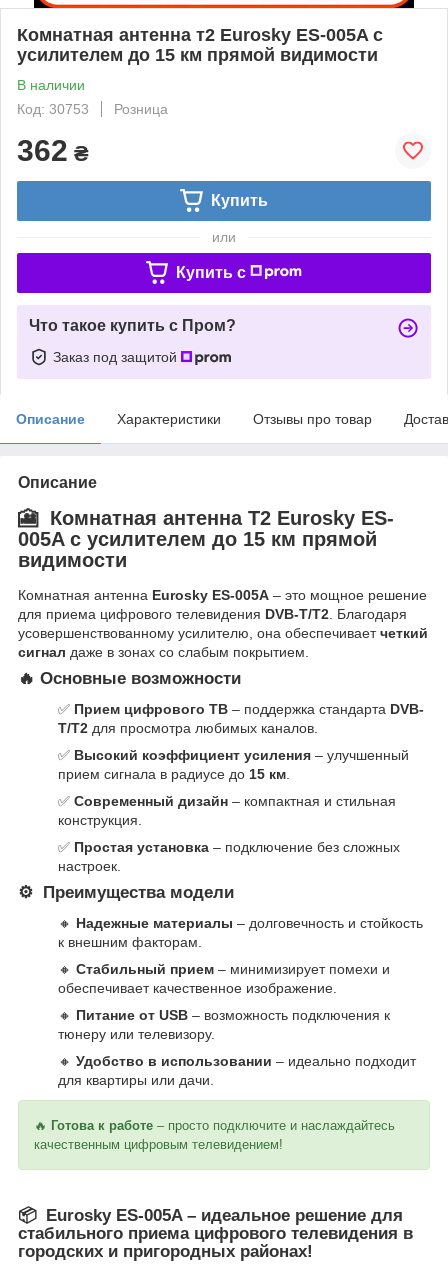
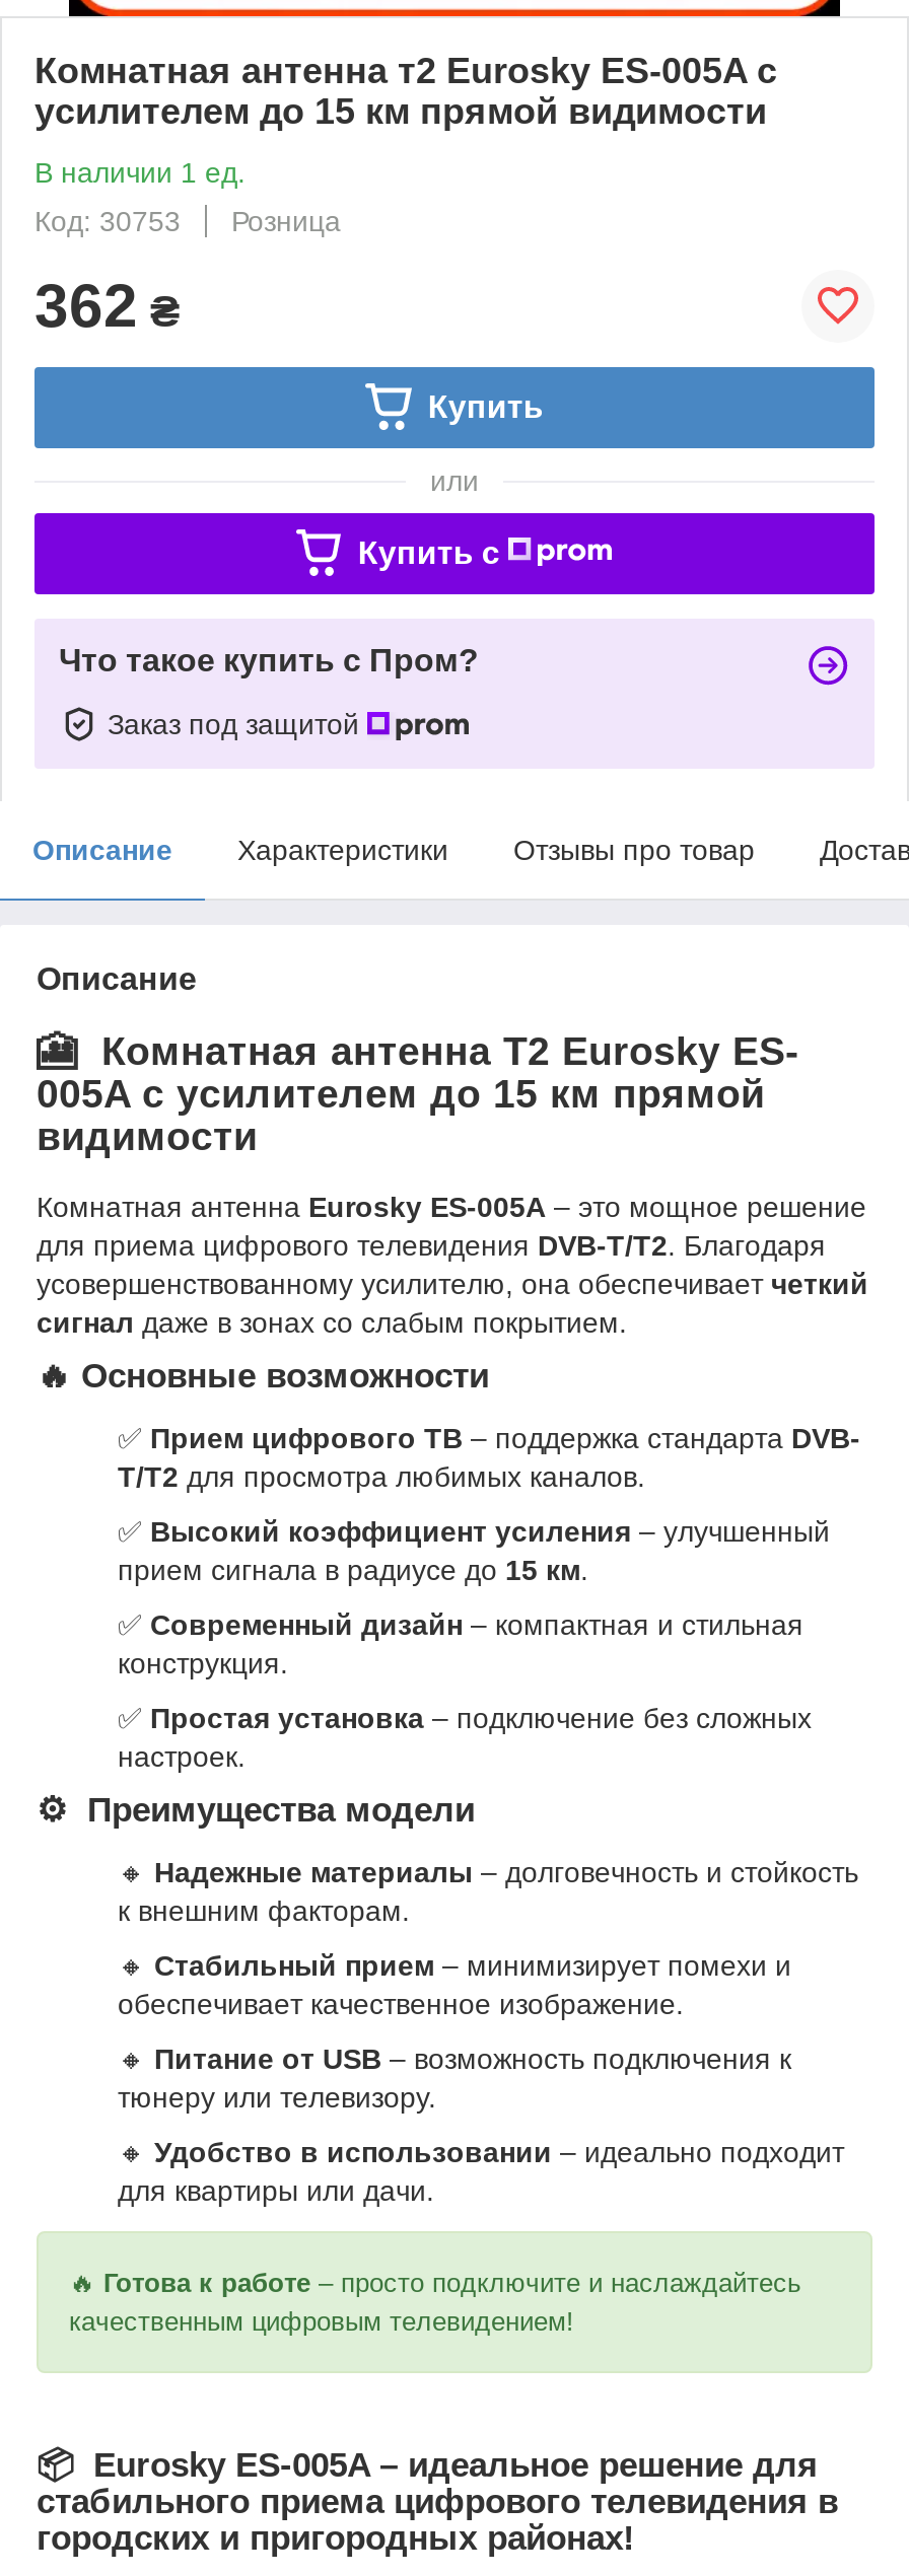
[17,77,85,93] В наличии -> [34,156,246,188] В наличии 1 ед.

